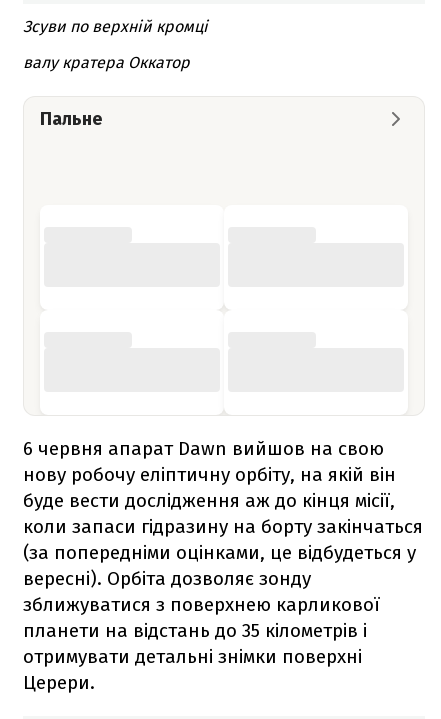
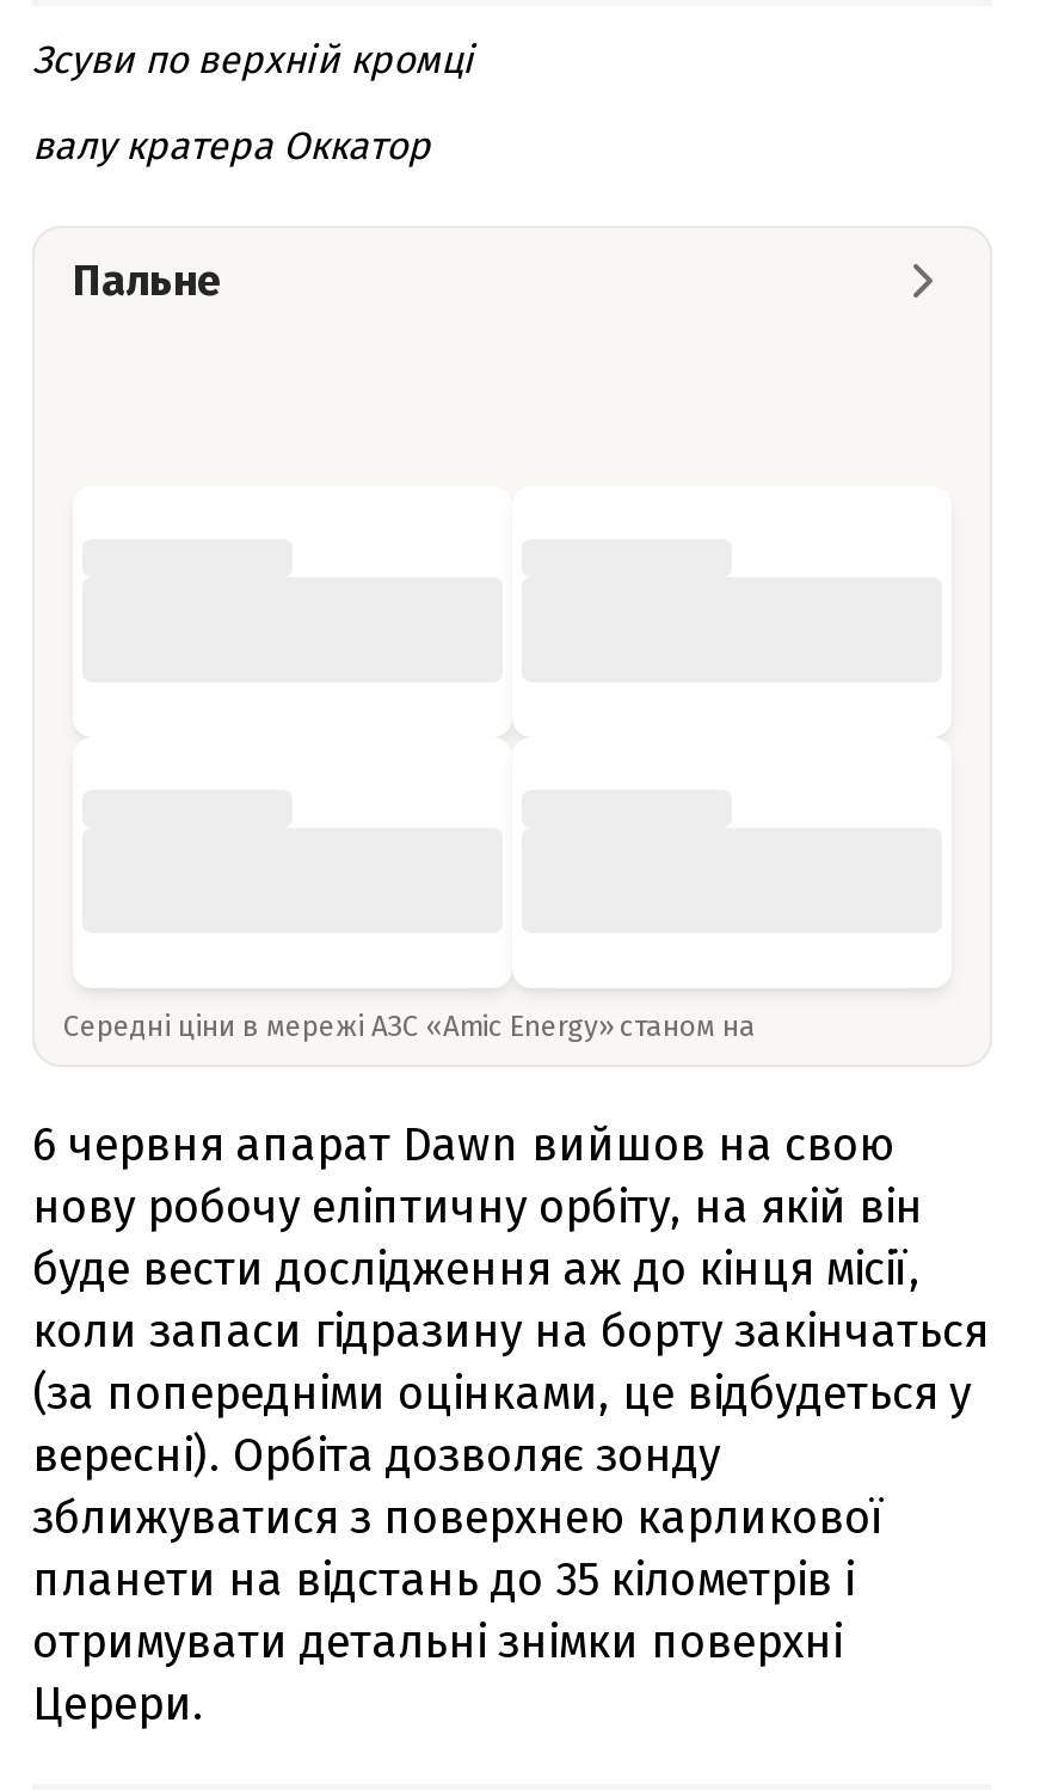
none -> [63,1009,763,1042] Середні ціни в мережі АЗС «Amic Energy» станом на

